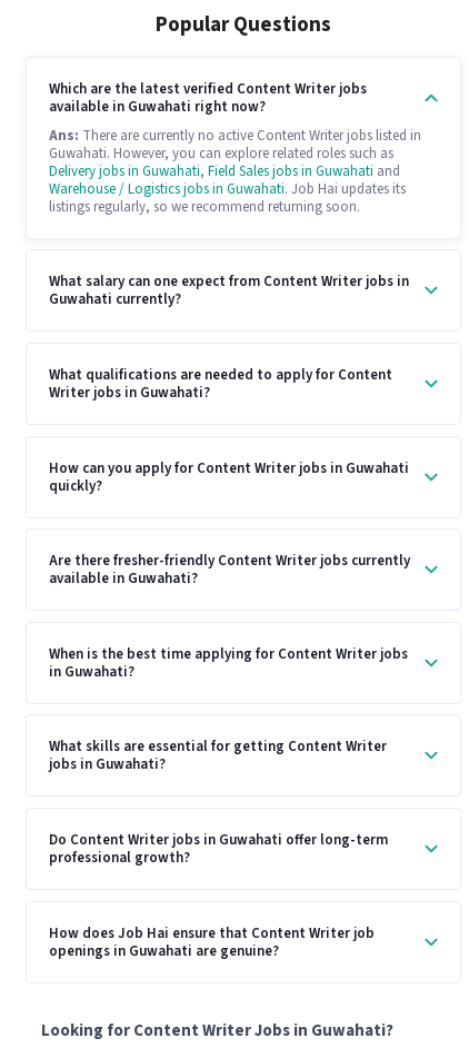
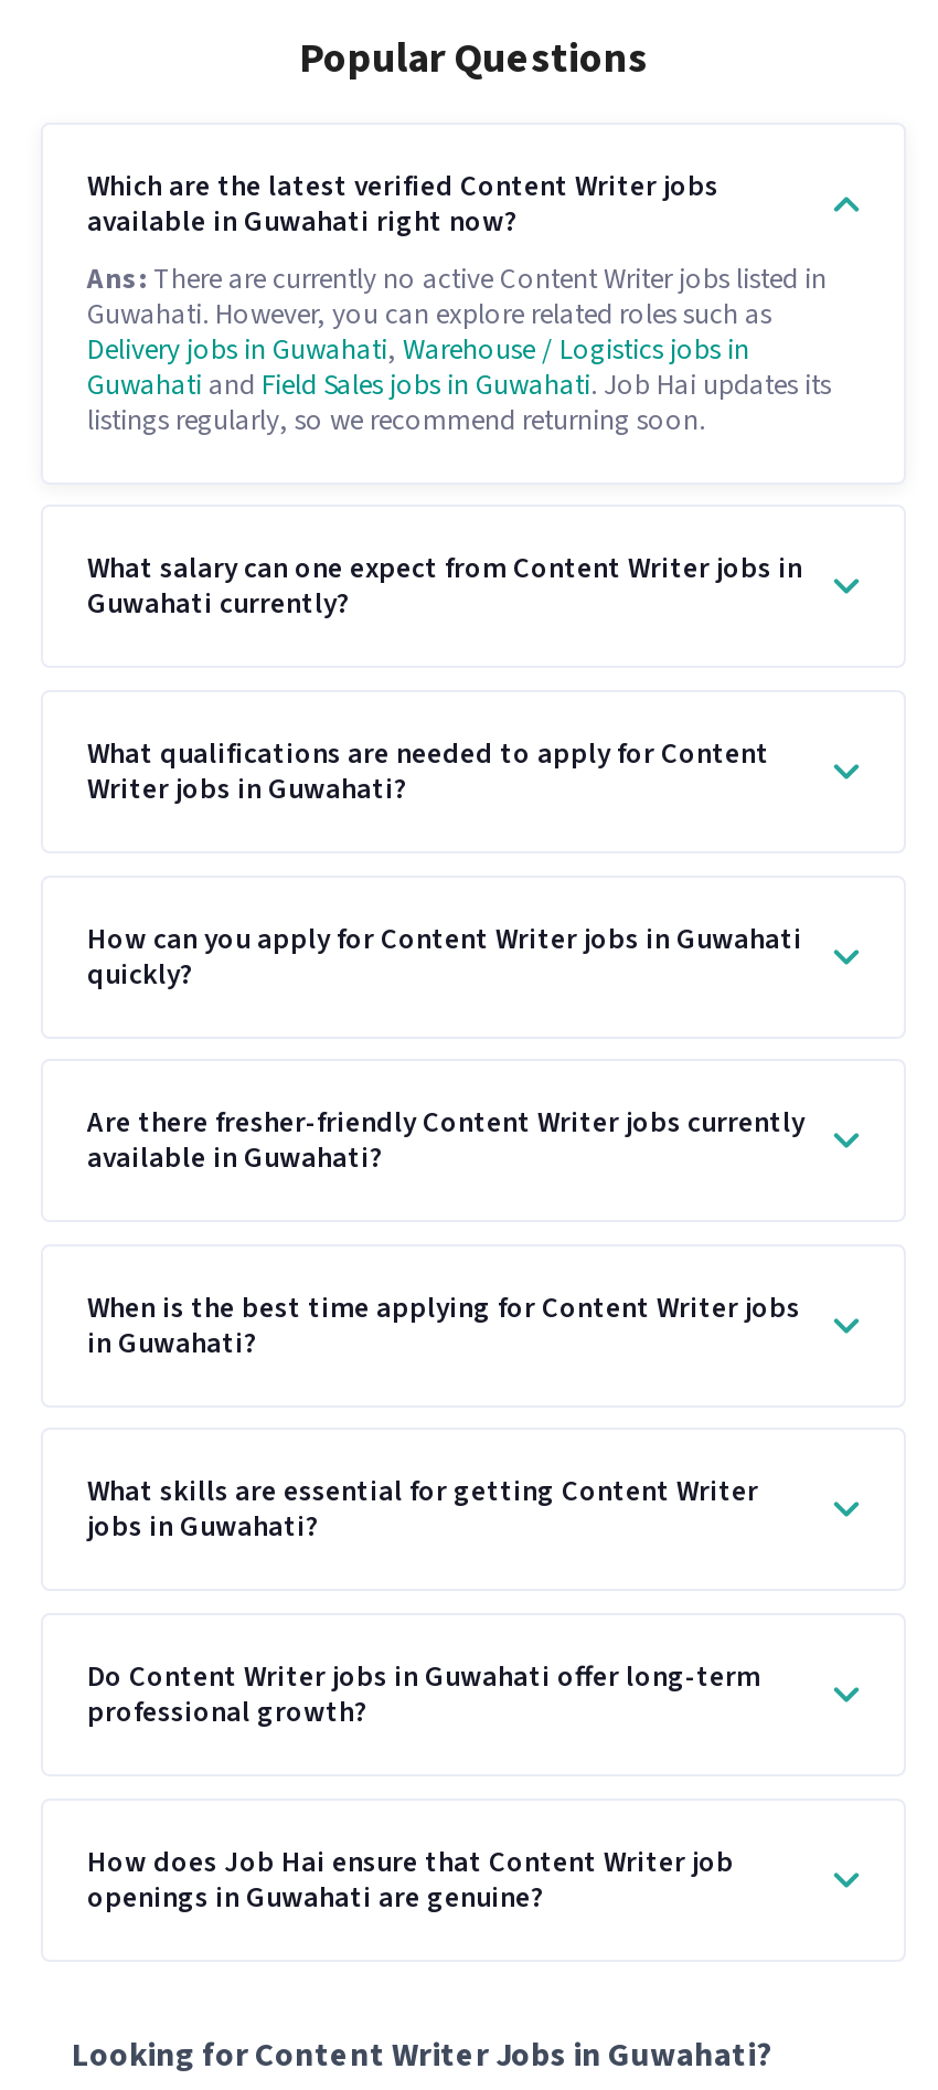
[49,161,406,199] Delivery jobs in Guwahati, Field Sales jobs in Guwahati and | Warehouse / Logistics jobs in Guwahati. Job Hai updates its -> [87,330,831,405] Delivery jobs in Guwahati, Warehouse / Logistics jobs in | Guwahati and Field Sales jobs in Guwahati. Job Hai updates its

